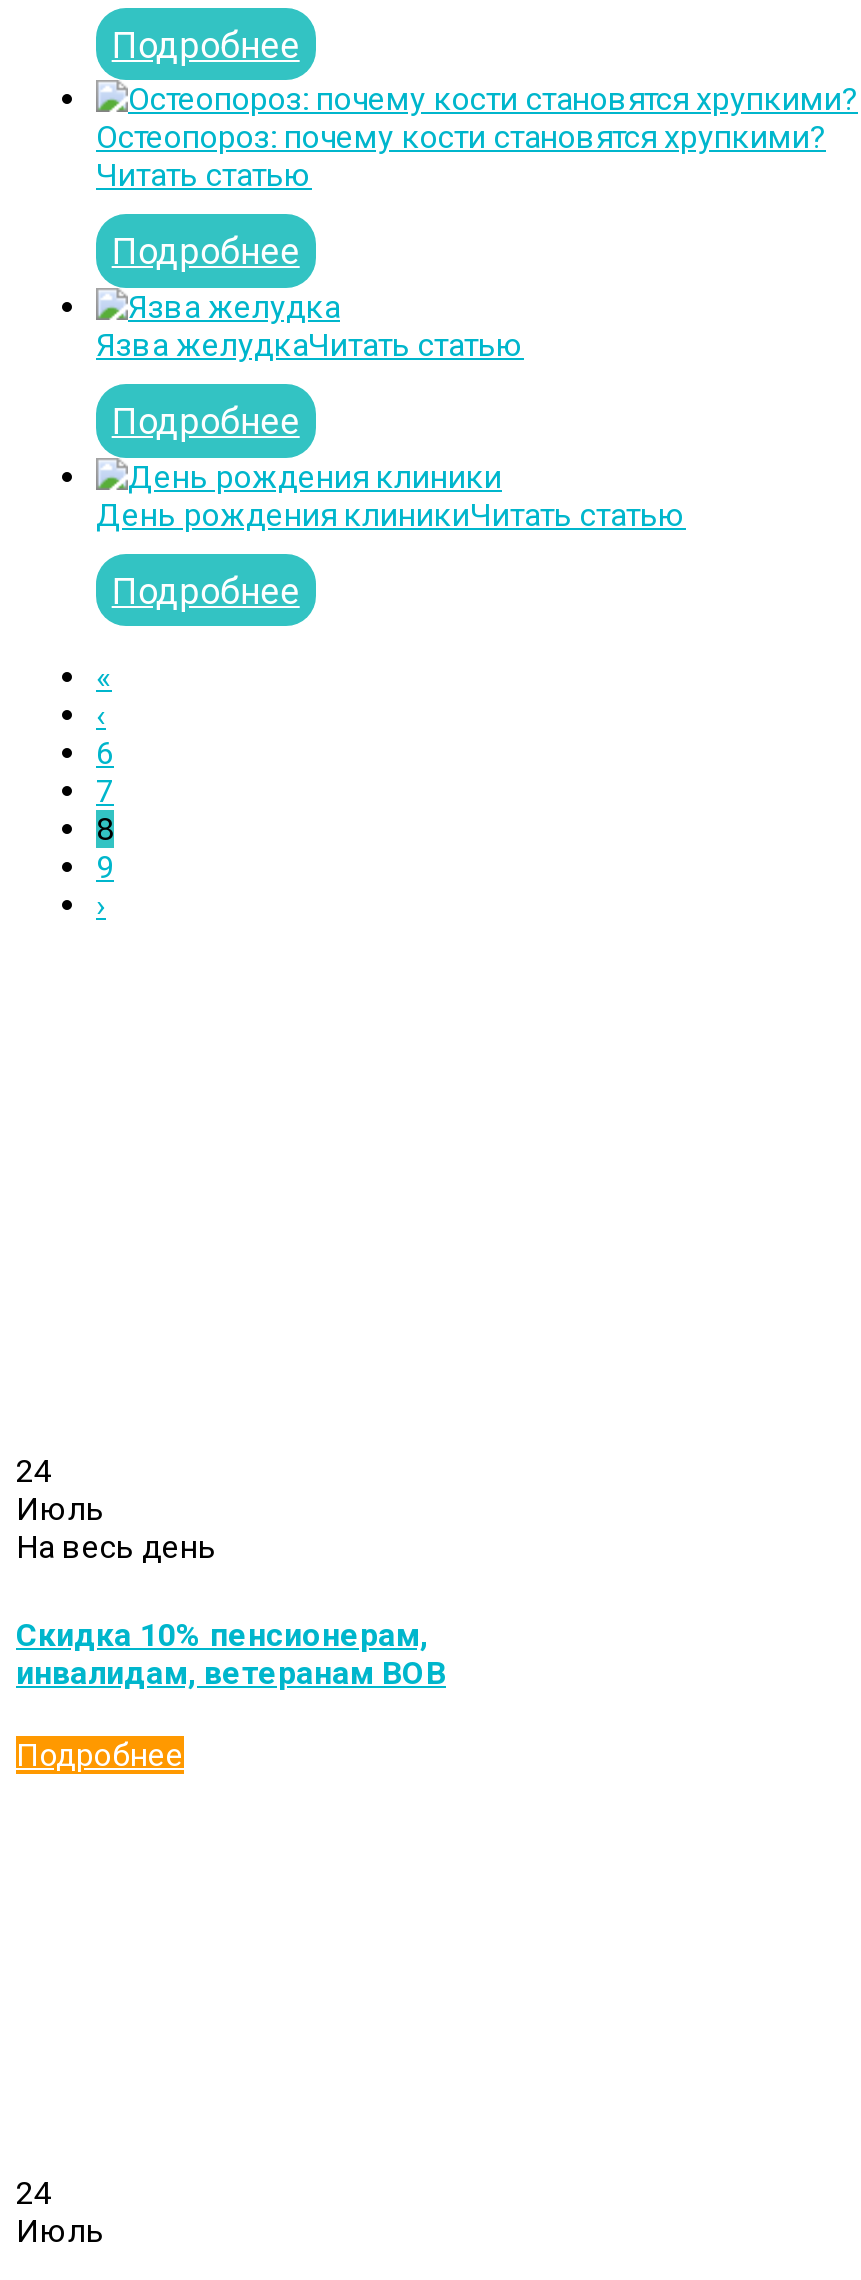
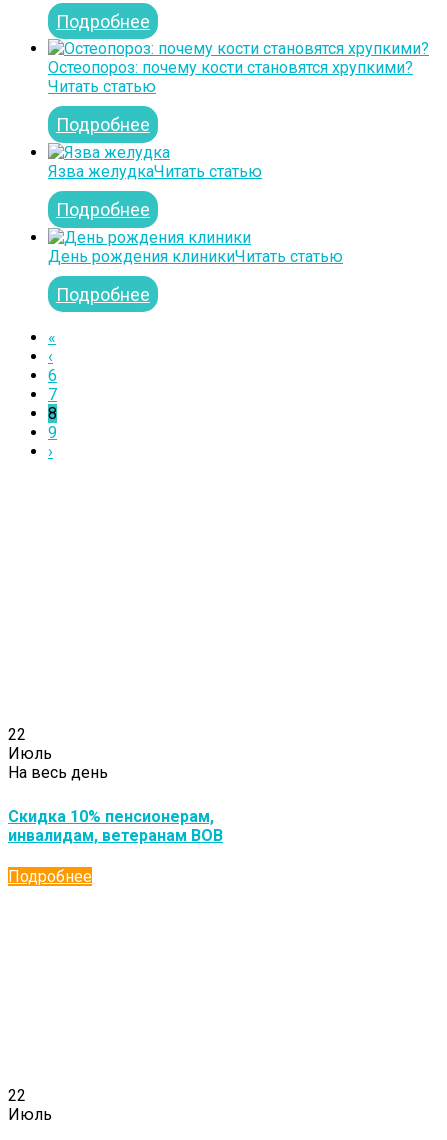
[16,1453,52,1491] 24 -> [8,725,26,744] 22
[16,2173,52,2211] 24 -> [8,1086,26,1105] 22

